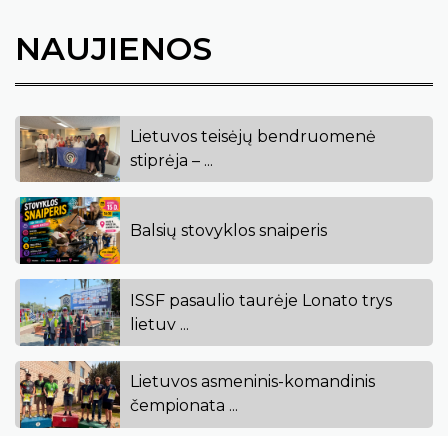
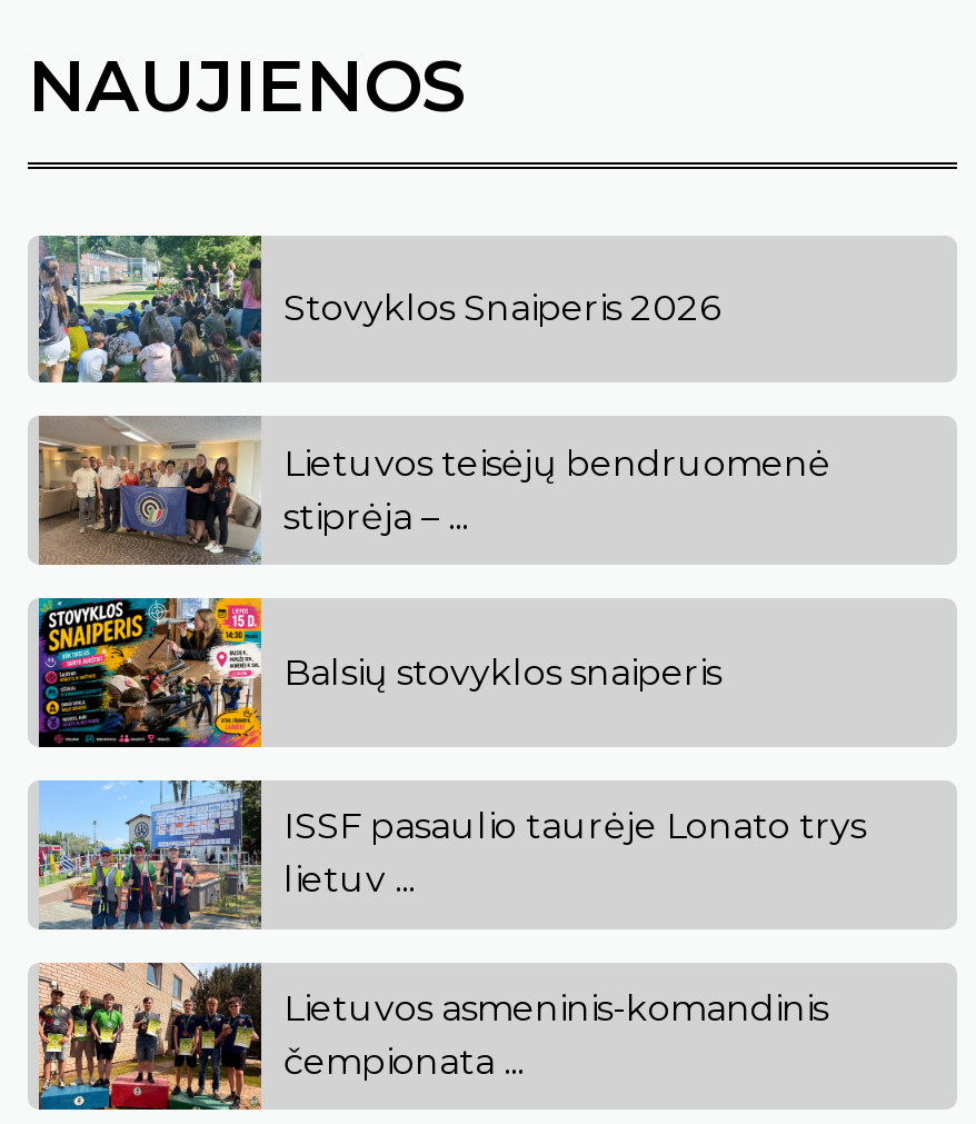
none -> [39,236,719,385] [image] | Stovyklos Snaiperis 2026

